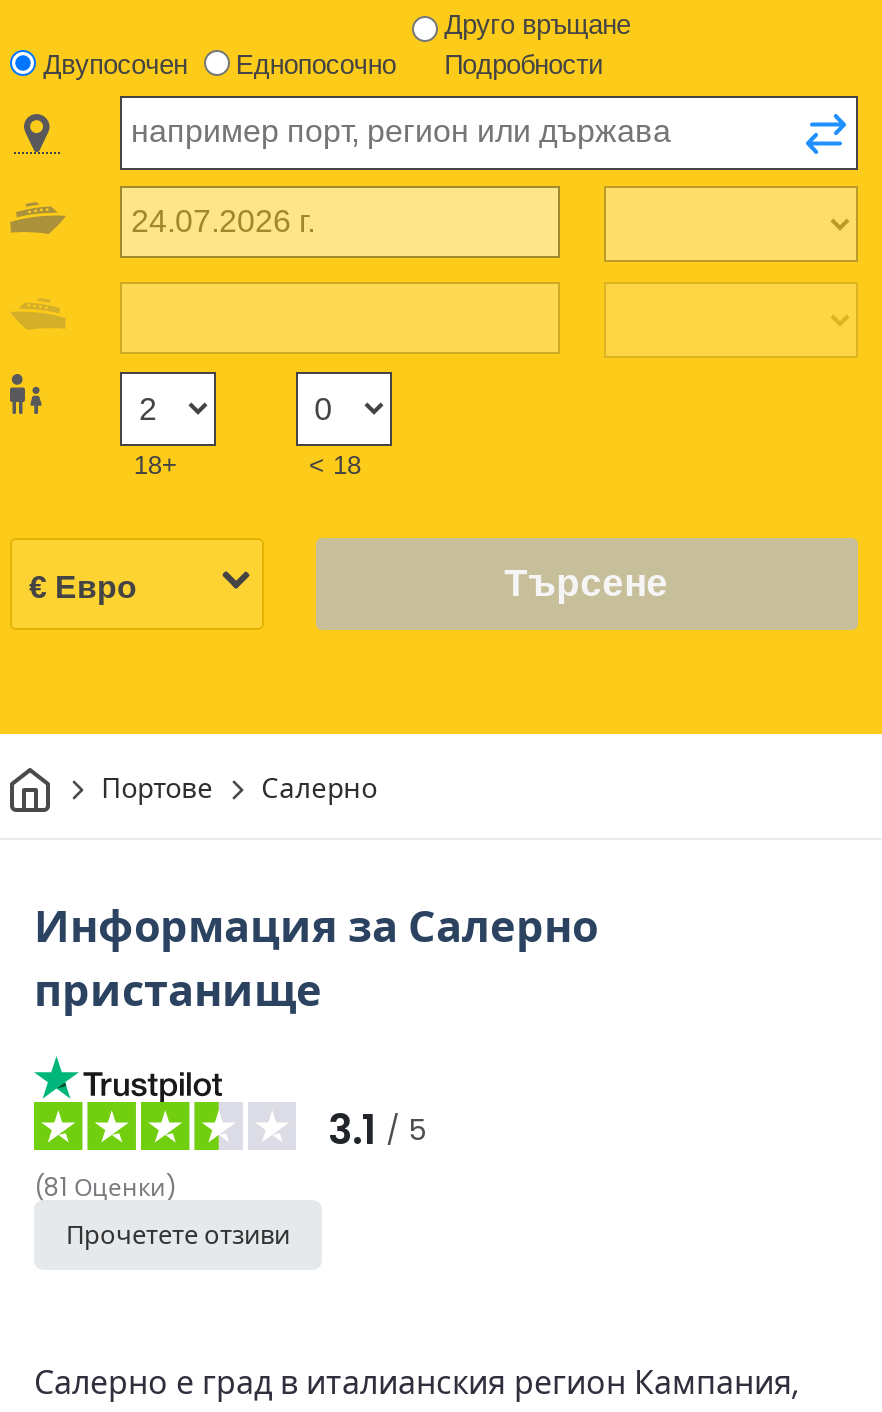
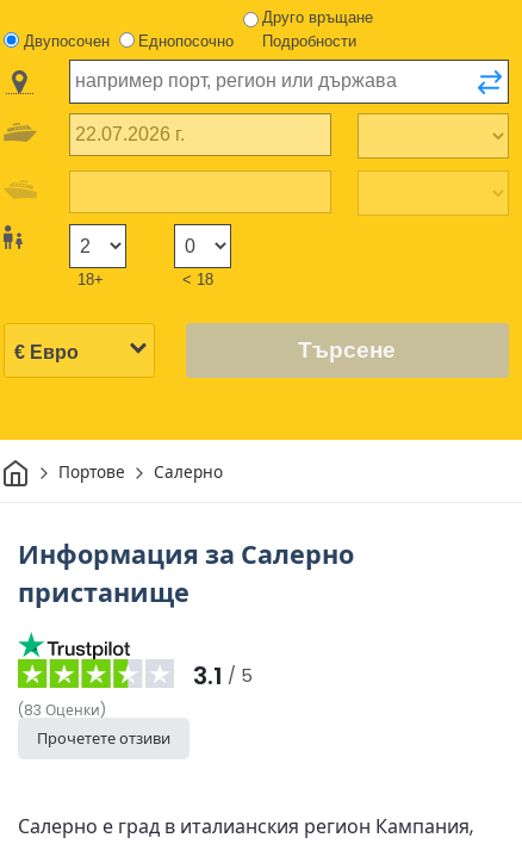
[34,1169,176,1203] (81 Оценки) -> [18,699,106,720] (83 Оценки)

